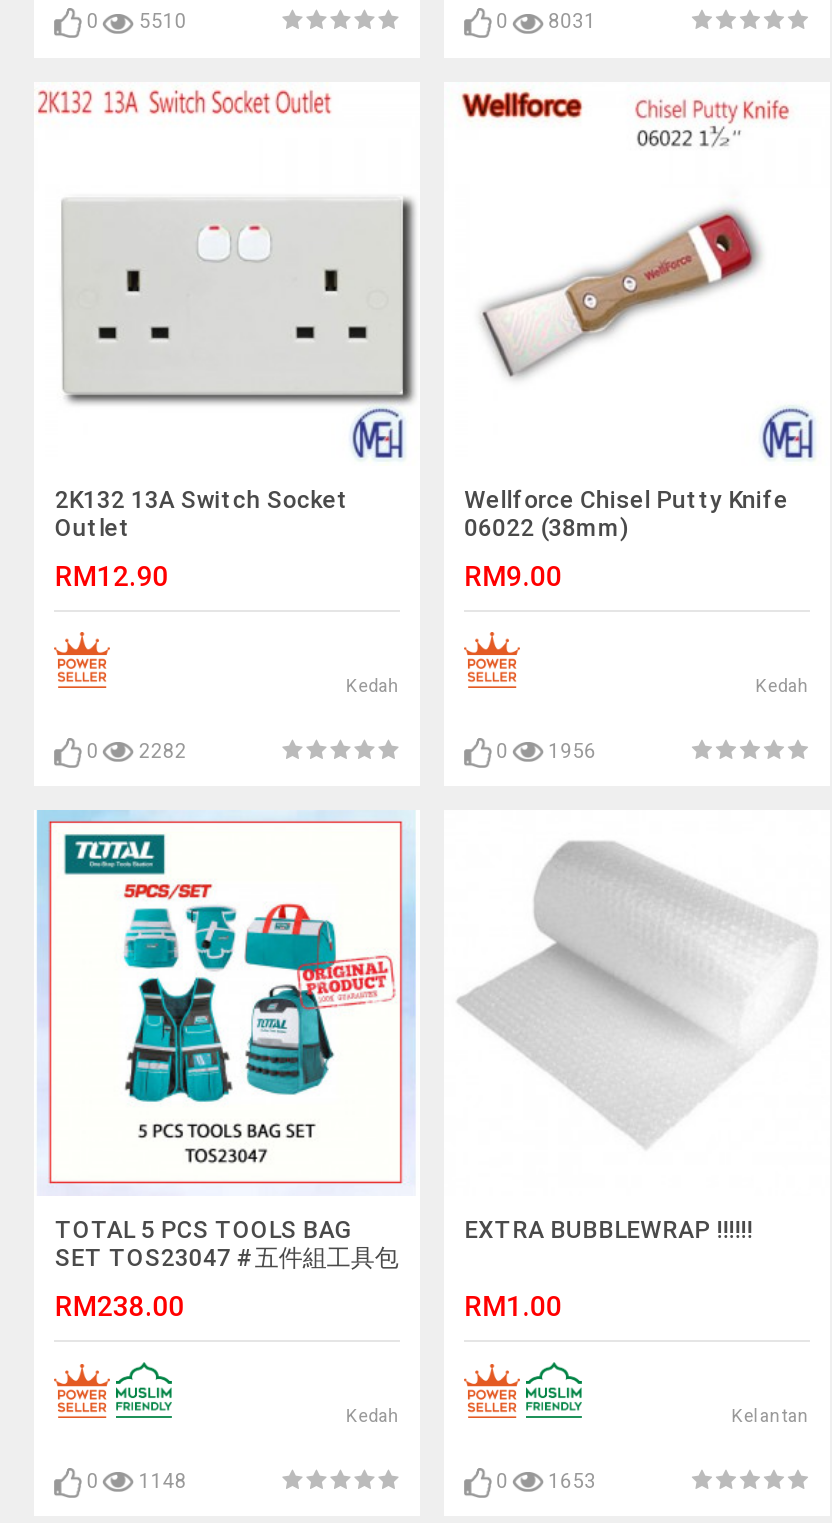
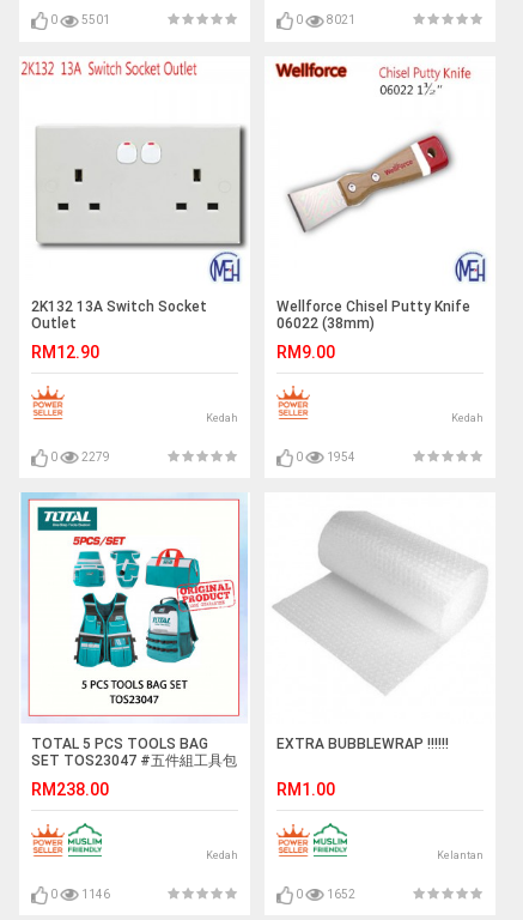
[83,11,187,33] 0 5510 -> [48,14,111,27] 0 5501
[492,11,596,33] 0 8031 -> [293,14,356,27] 0 8021
[83,740,187,762] 0 2282 -> [48,450,111,464] 0 2279
[492,740,596,762] 0 1956 -> [293,450,356,464] 0 1954
[83,1469,187,1491] 0 1148 -> [48,887,111,900] 0 1146
[492,1469,596,1491] 0 1653 -> [293,887,356,900] 0 1652

